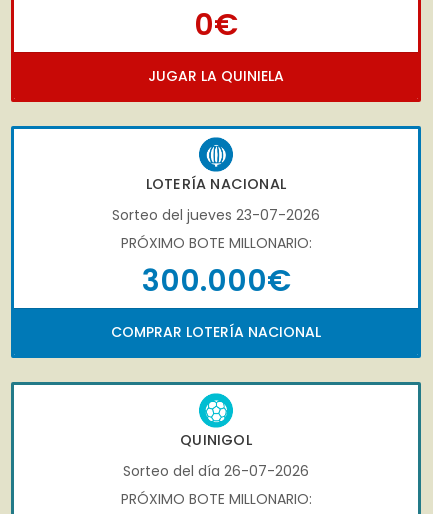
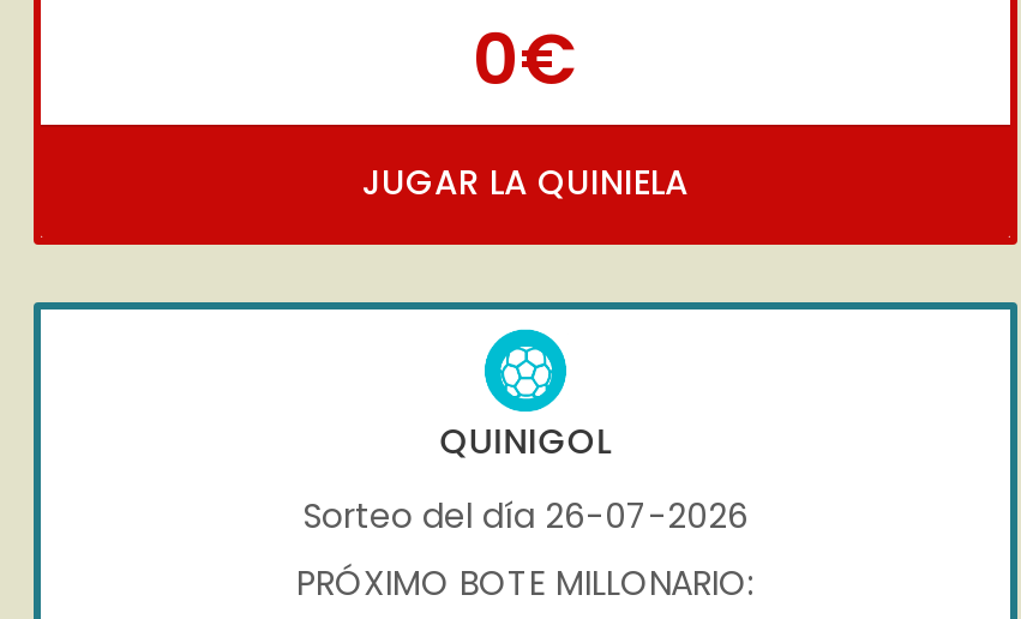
[11,126,421,359] [image] | LOTERÍA NACIONAL | Sorteo del jueves 23-07-2026 | PRÓXIMO BOTE MILLONARIO: | 300.000€ | COMPRAR LOTERÍA NACIONAL -> none

